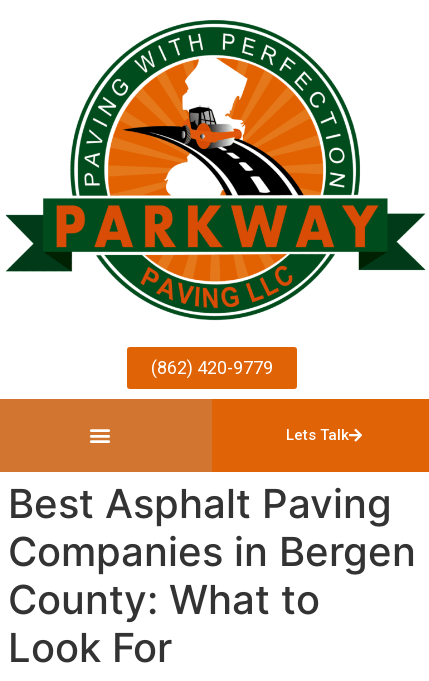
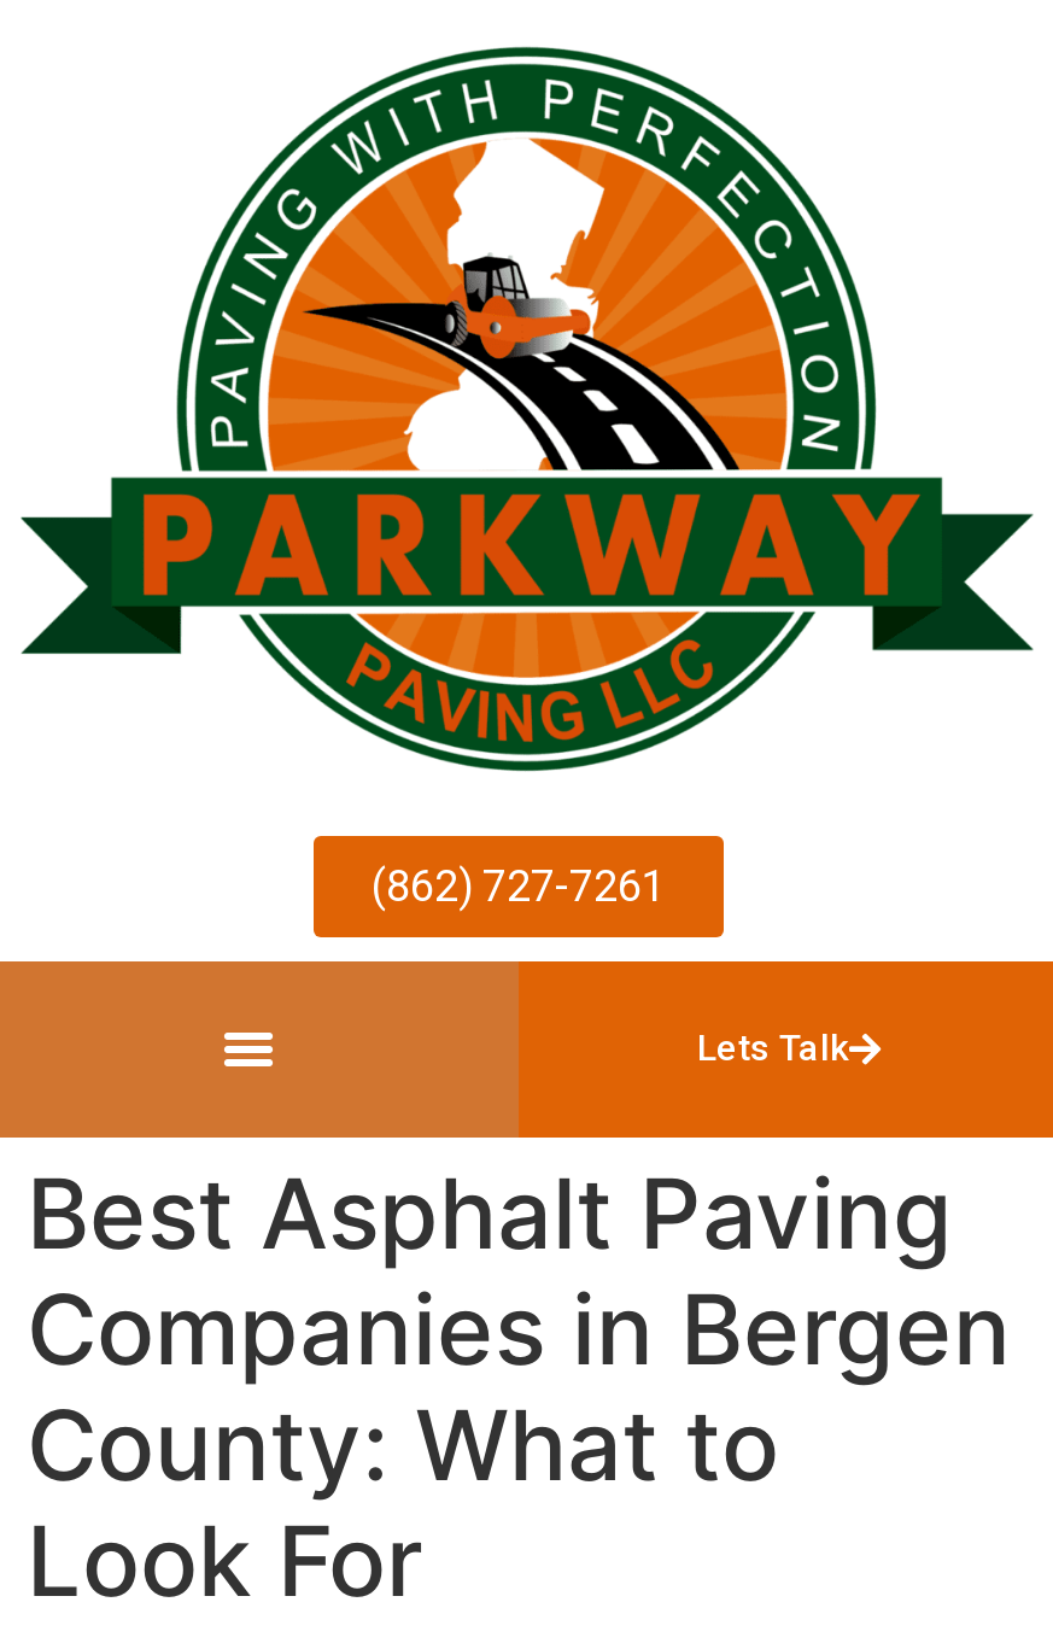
[151,356,273,377] (862) 420-9779 -> [372,860,666,910] (862) 727-7261

